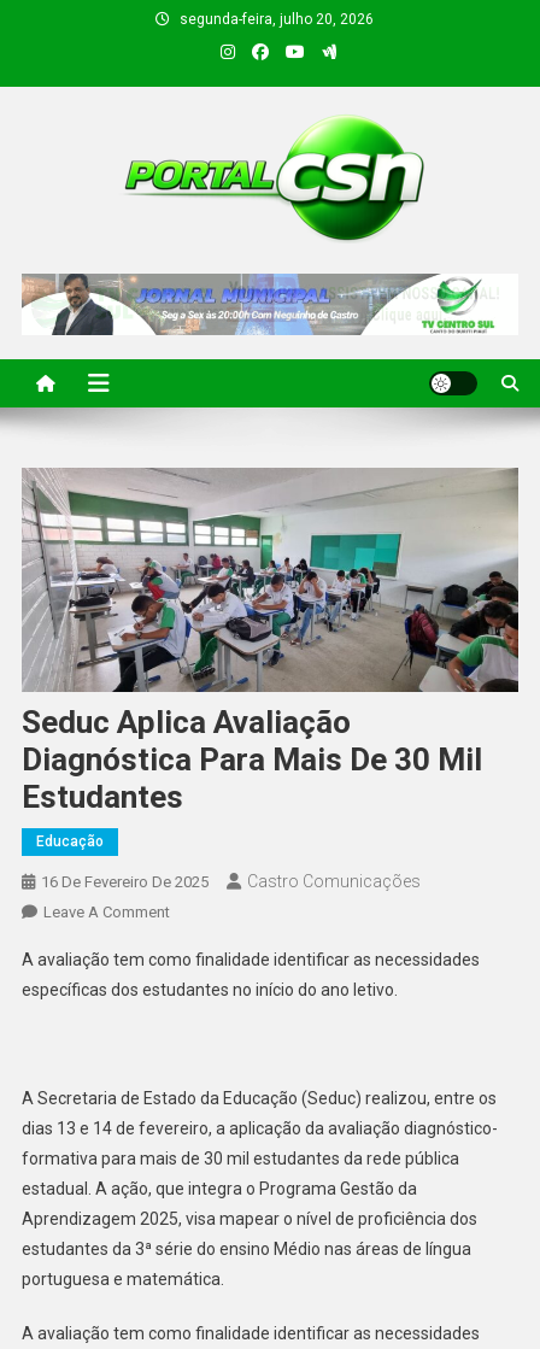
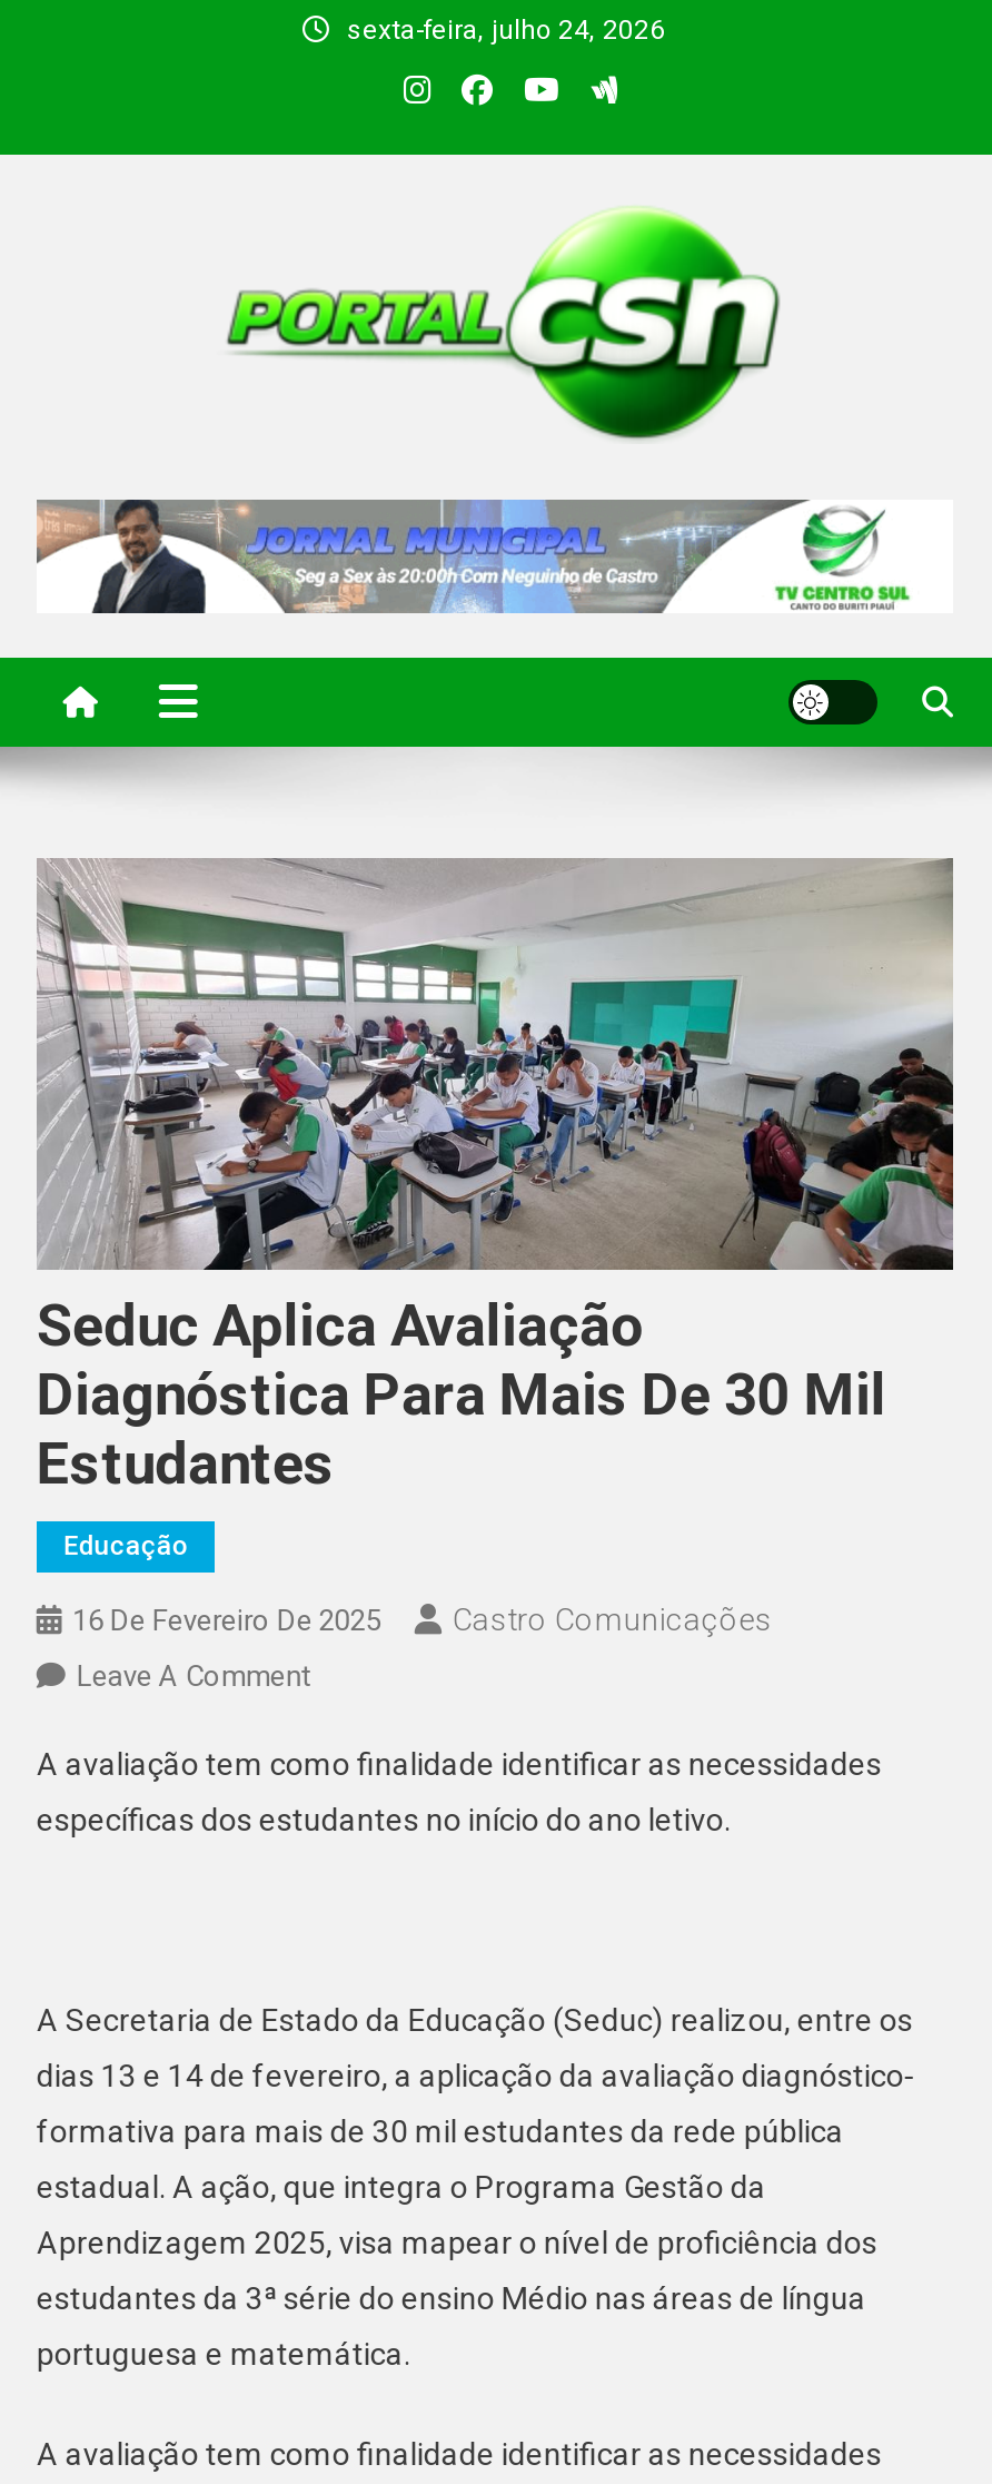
[179,11,373,28] segunda-feira, julho 20, 2026 -> [347,14,665,46] sexta-feira, julho 24, 2026

